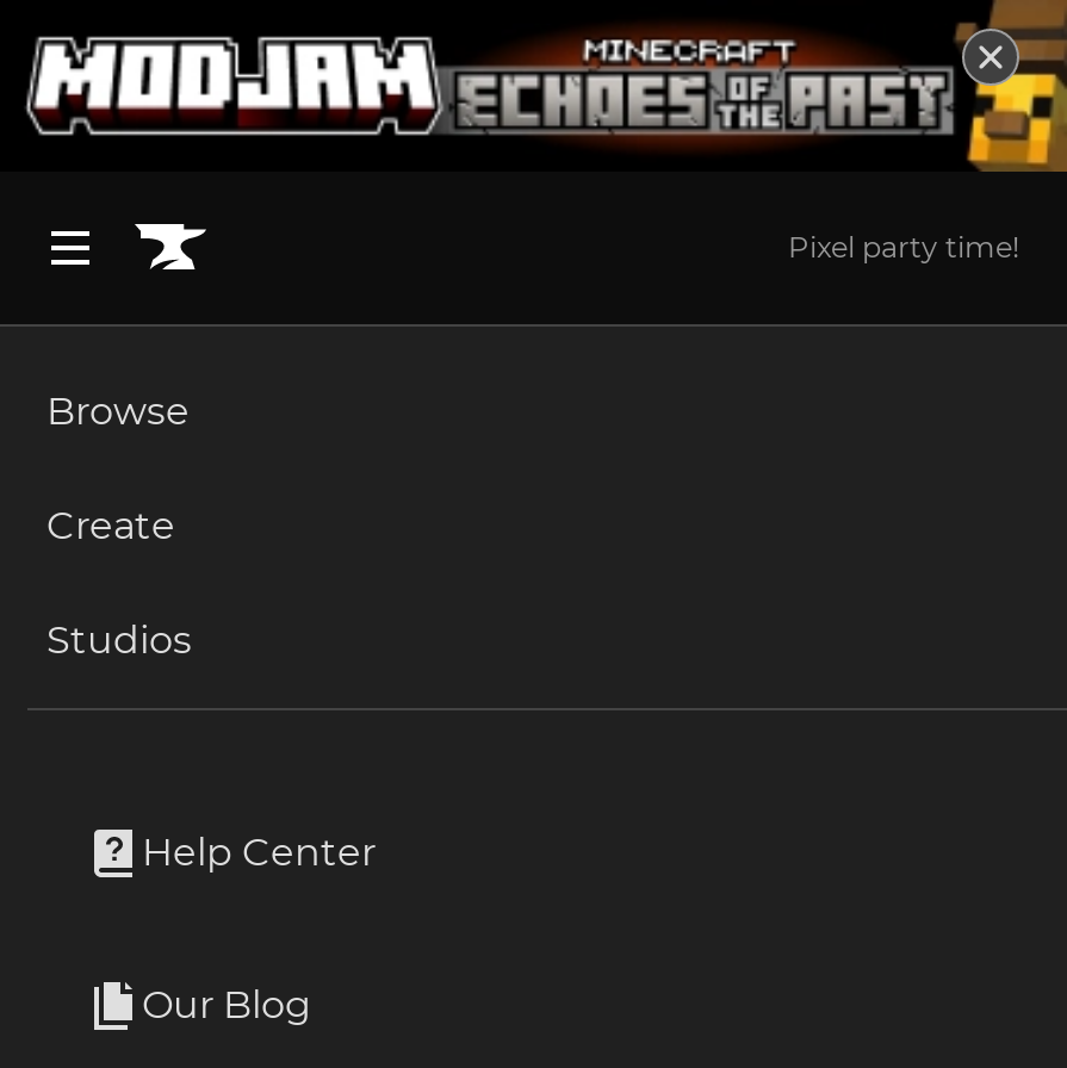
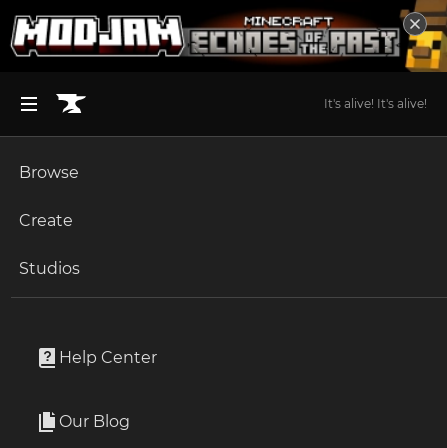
[788,228,1019,264] Pixel party time! -> [324,96,427,111] It's alive! It's alive!

